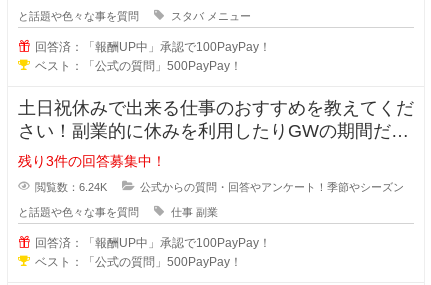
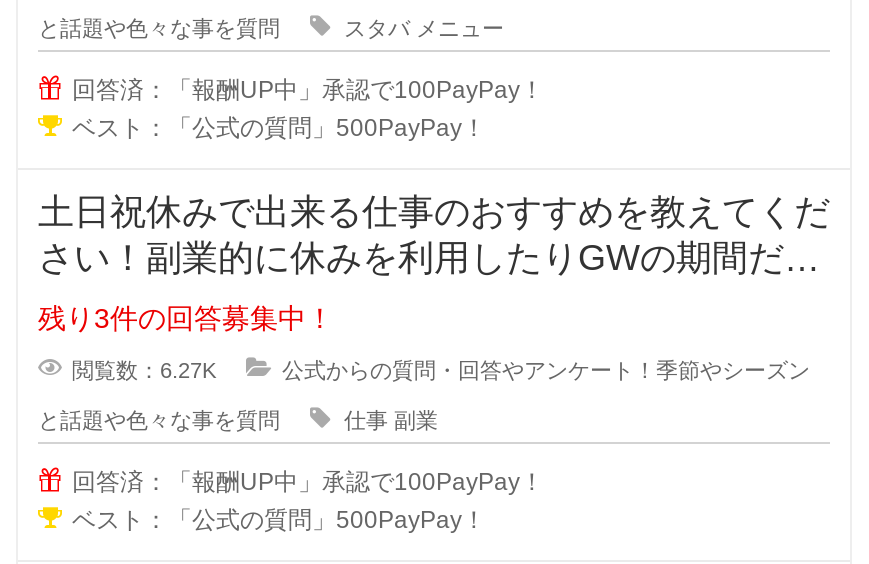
[35,181,107,193] 閲覧数：6.24K -> [72,358,216,382] 閲覧数：6.27K

